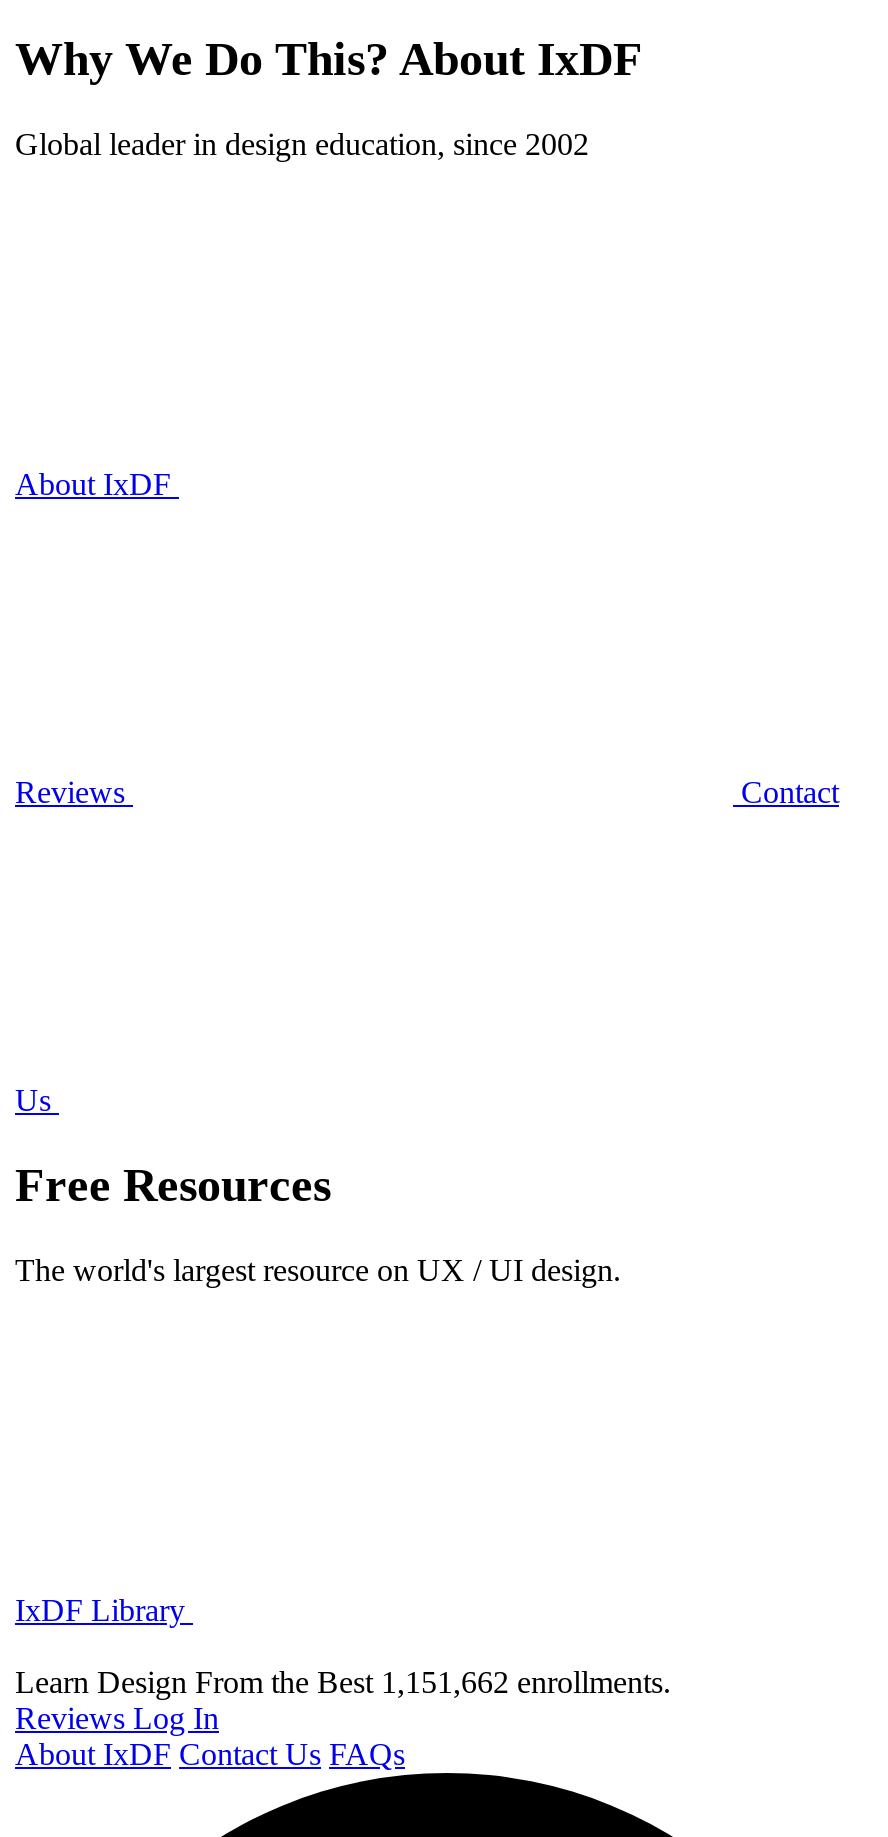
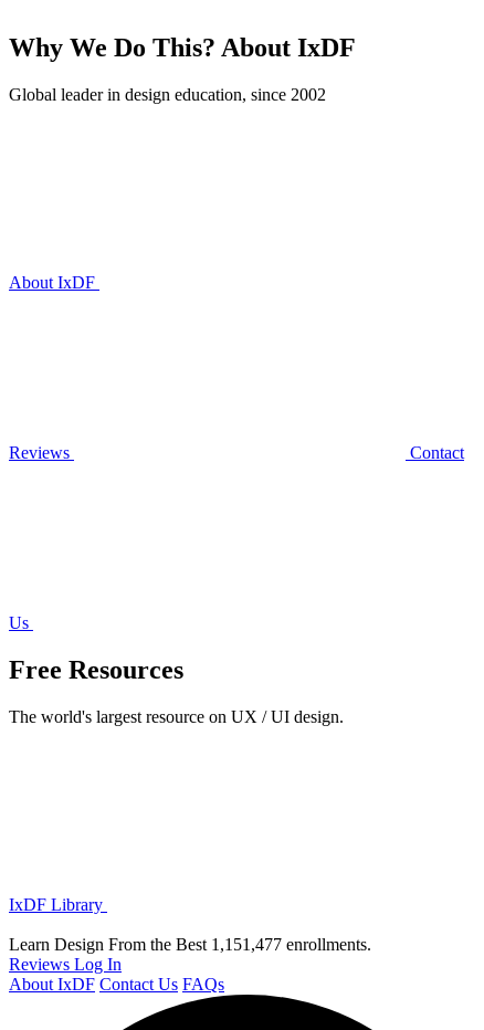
[15,1664,671,1698] Learn Design From the Best 1,151,662 enrollments. -> [9,935,371,953] Learn Design From the Best 1,151,477 enrollments.

